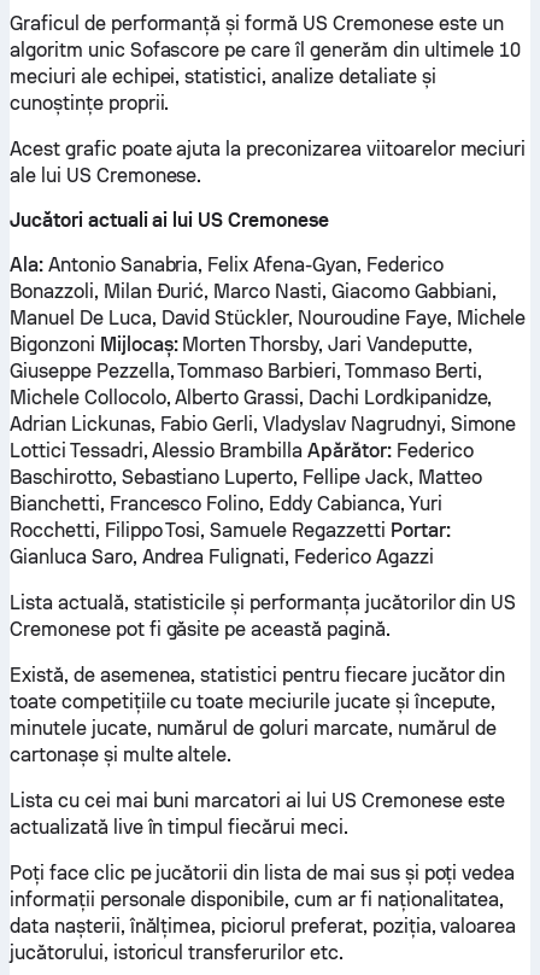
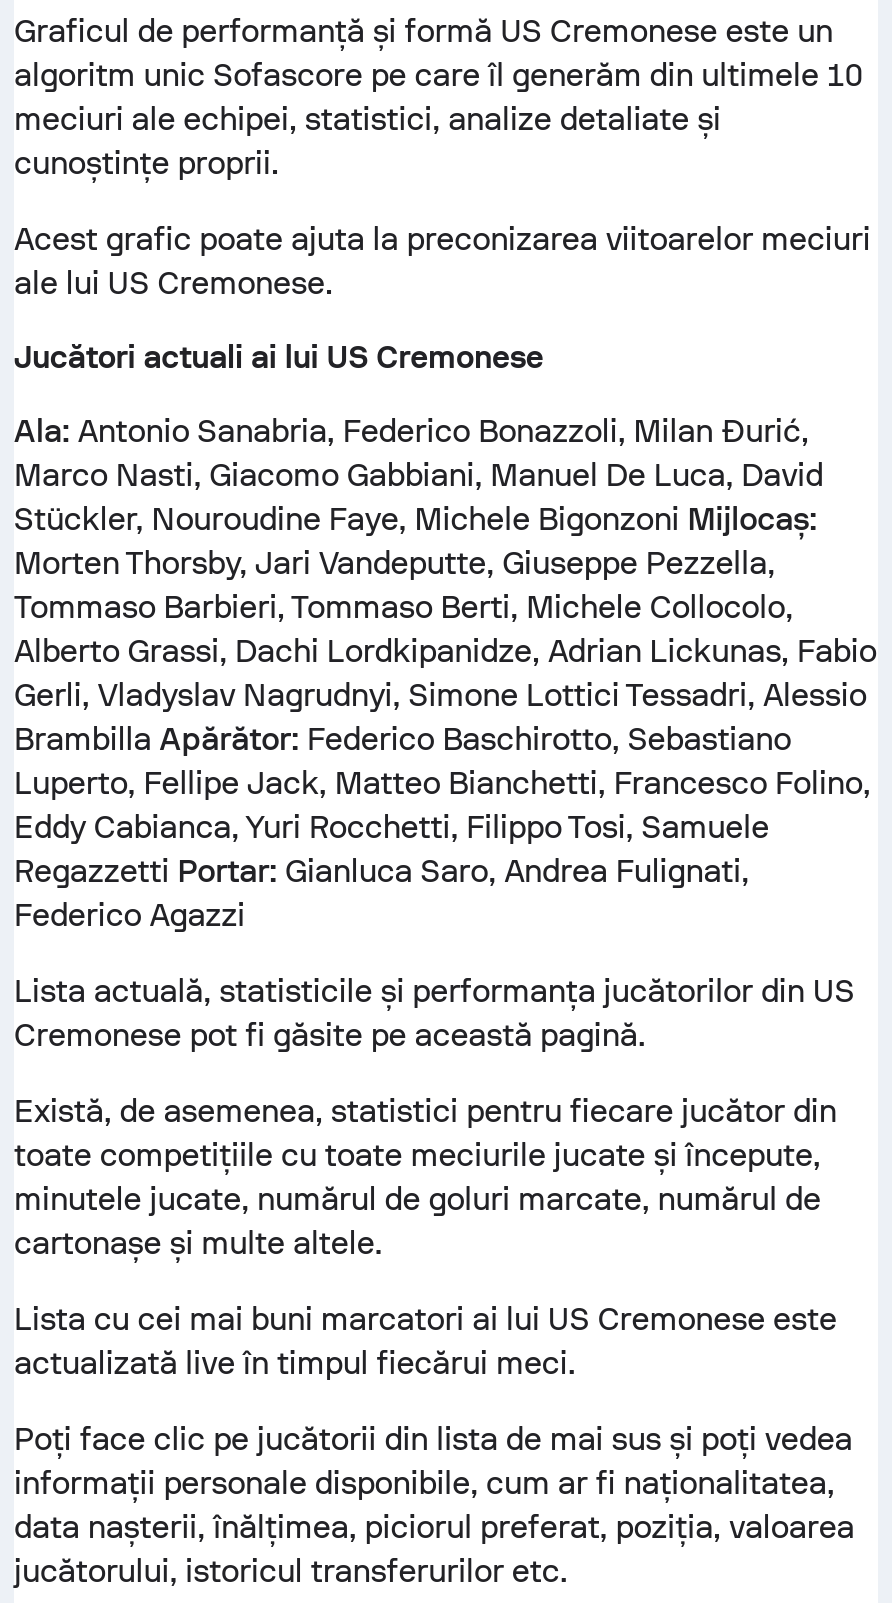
[10,253,526,568] Ala: Antonio Sanabria, Felix Afena-Gyan, Federico | Bonazzoli, Milan Đurić, Marco Nasti, Giacomo Gabbiani, | Manuel De Luca, David Stückler, Nouroudine Faye, Michele | Bigonzoni Mijlocaș: Morten Thorsby, Jari Vandeputte, | Giuseppe Pezzella, Tommaso Barbieri, Tommaso Berti, | Michele Collocolo, Alberto Grassi, Dachi Lordkipanidze, | Adrian Lickunas, Fabio Gerli, Vladyslav Nagrudnyi, Simone | Lottici Tessadri, Alessio Brambilla Apărător: Federico | Baschirotto, Sebastiano Luperto, Fellipe Jack, Matteo | Bianchetti, Francesco Folino, Eddy Cabianca, Yuri | Rocchetti, Filippo Tosi, Samuele Regazzetti Portar: | Gianluca Saro, Andrea Fulignati, Federico Agazzi -> [14,412,877,934] Ala: Antonio Sanabria, Federico Bonazzoli, Milan Đurić, | Marco Nasti, Giacomo Gabbiani, Manuel De Luca, David | Stückler, Nouroudine Faye, Michele Bigonzoni Mijlocaș: | Morten Thorsby, Jari Vandeputte, Giuseppe Pezzella, | Tommaso Barbieri, Tommaso Berti, Michele Collocolo, | Alberto Grassi, Dachi Lordkipanidze, Adrian Lickunas, Fabio | Gerli, Vladyslav Nagrudnyi, Simone Lottici Tessadri, Alessio | Brambilla Apărător: Federico Baschirotto, Sebastiano | Luperto, Fellipe Jack, Matteo Bianchetti, Francesco Folino, | Eddy Cabianca, Yuri Rocchetti, Filippo Tosi, Samuele | Regazzetti Portar: Gianluca Saro, Andrea Fulignati, | Federico Agazzi

